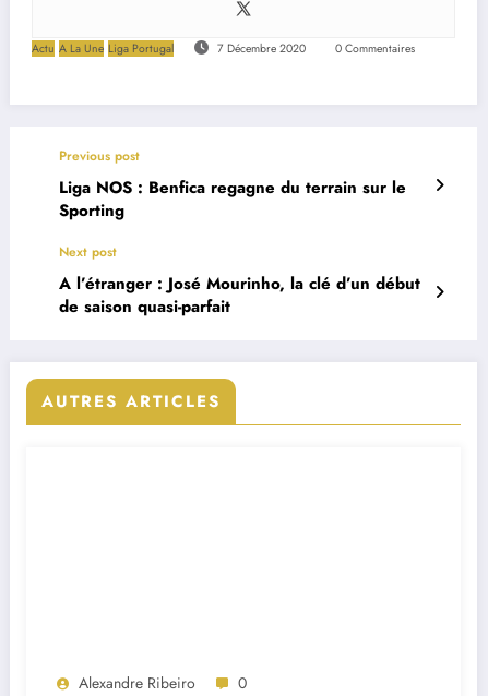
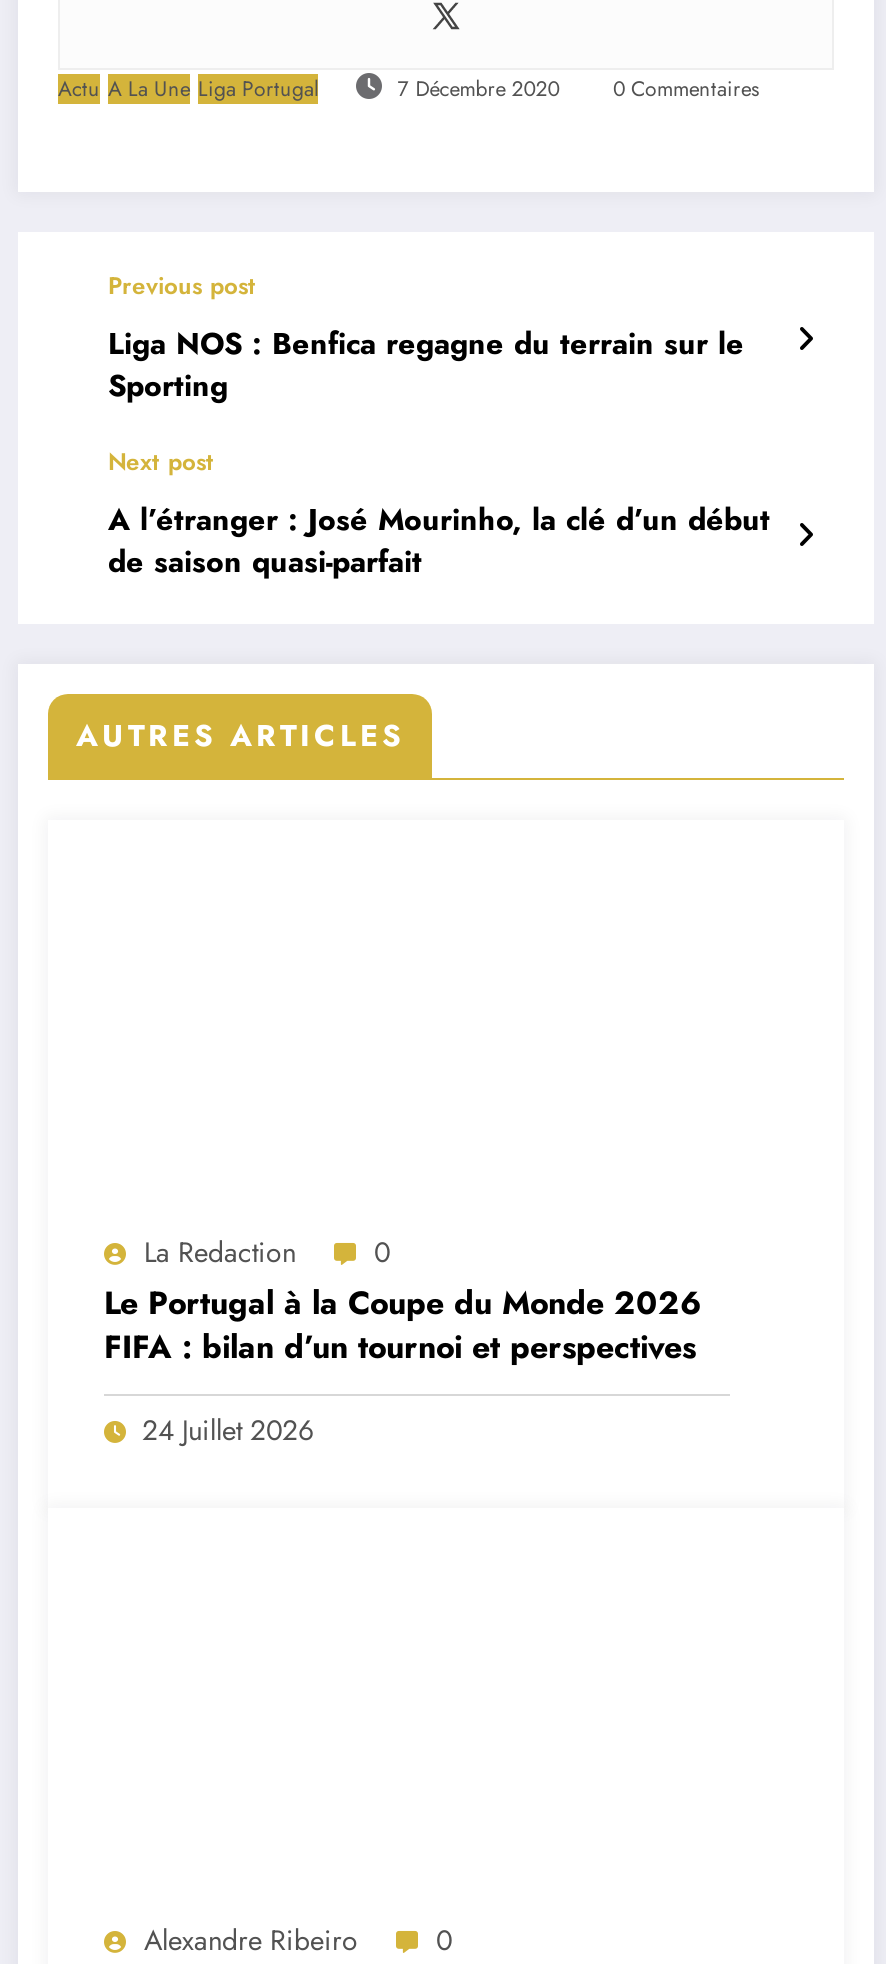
none -> [104,1231,702,1449] La Redaction | 0 | Le Portugal à la Coupe du Monde 2026 | FIFA : bilan d’un tournoi et perspectives | 24 Juillet 2026

